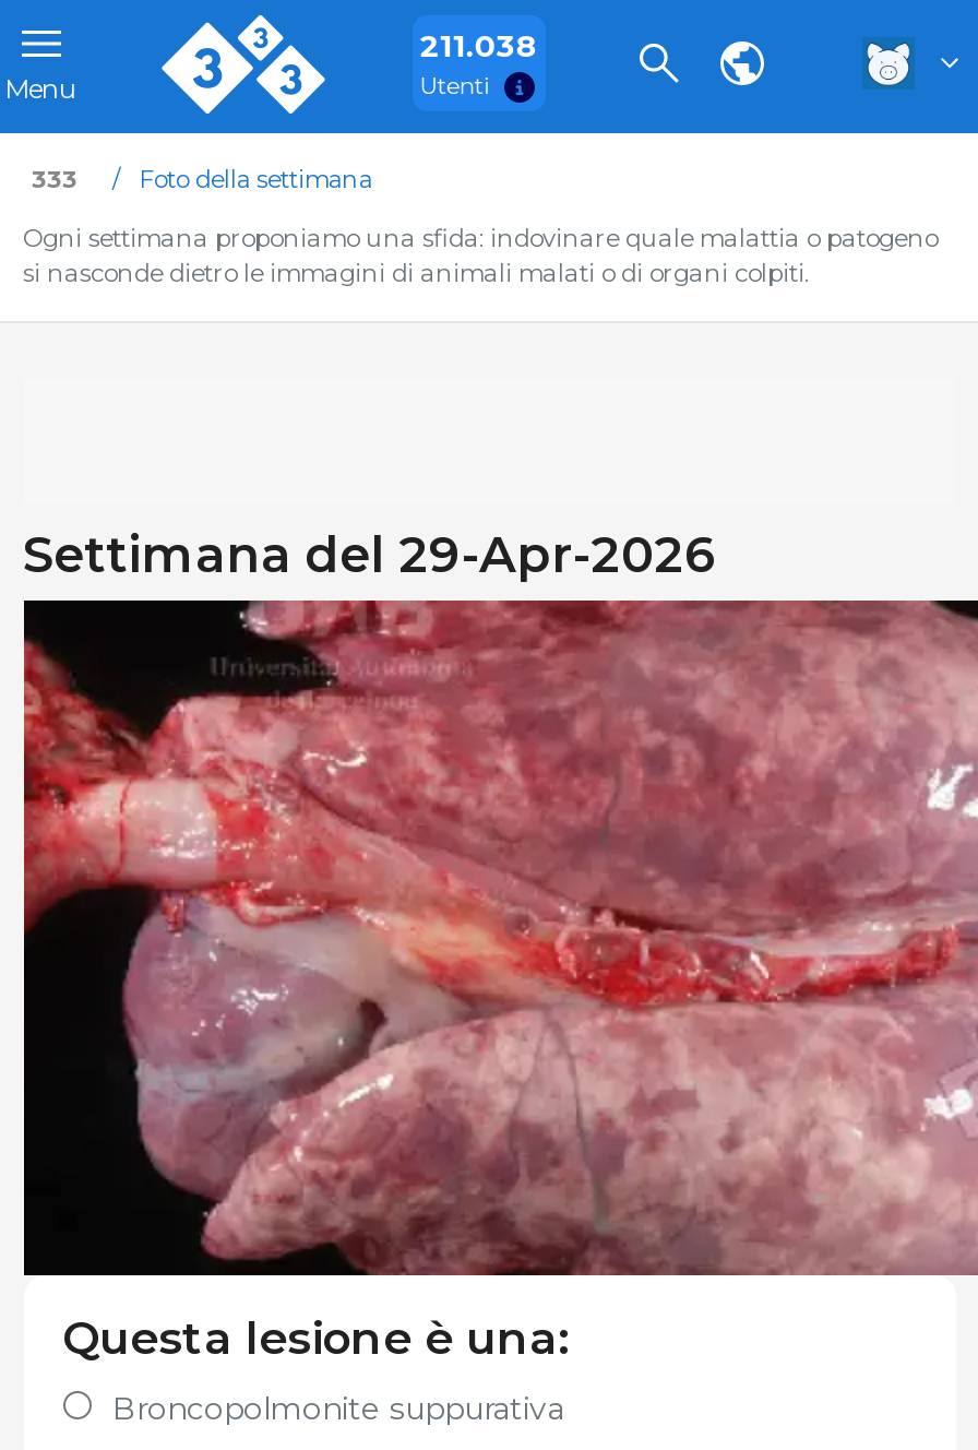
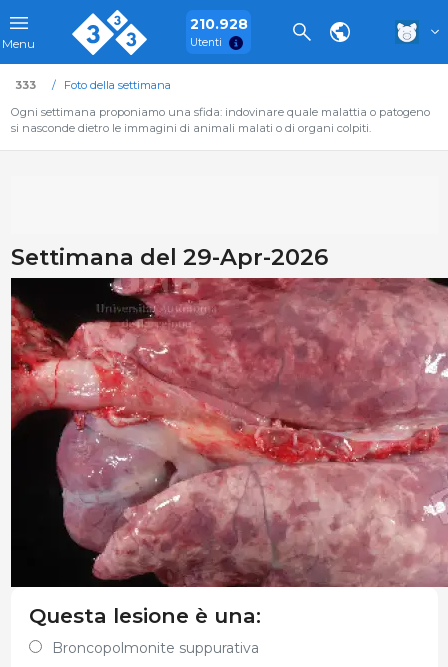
[420,25,538,64] 211.038 -> [190,14,248,32] 210.928

